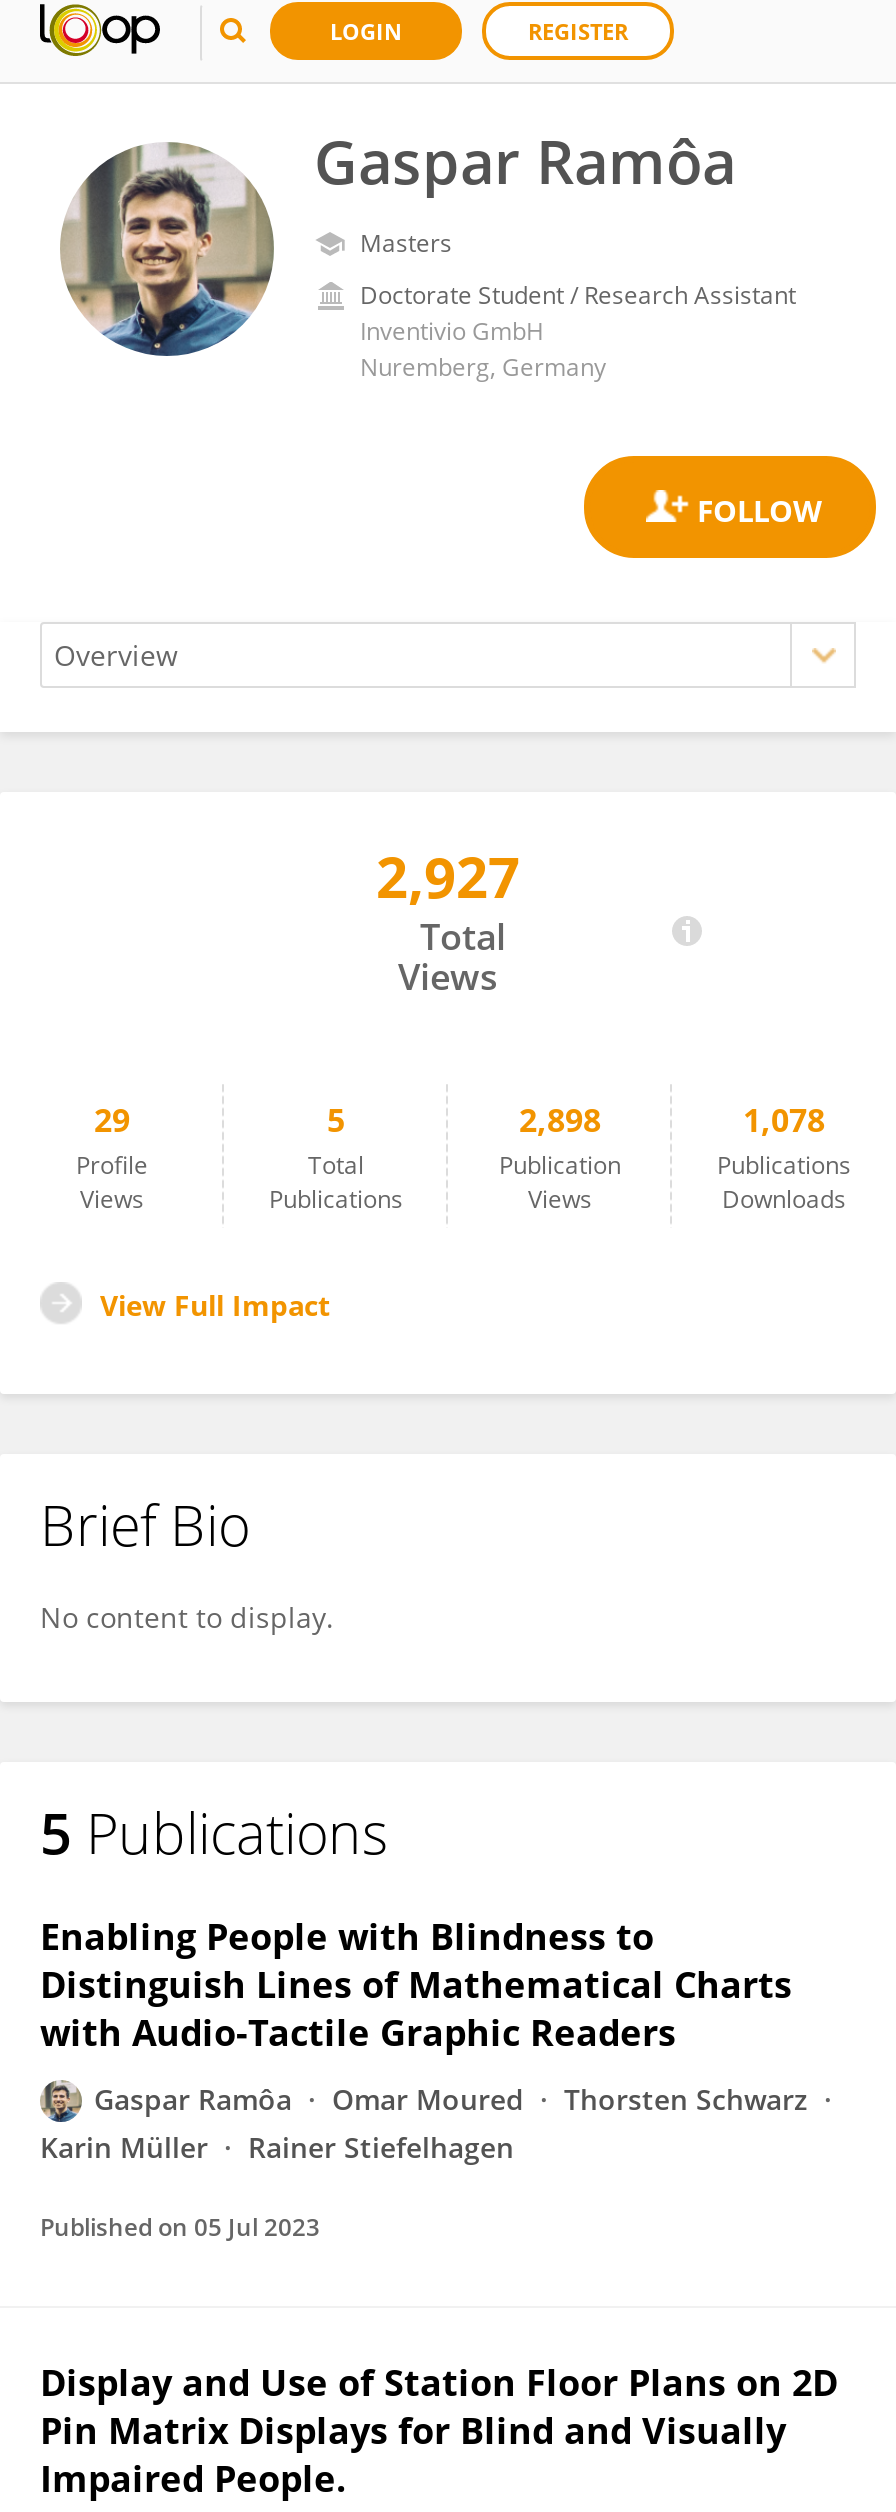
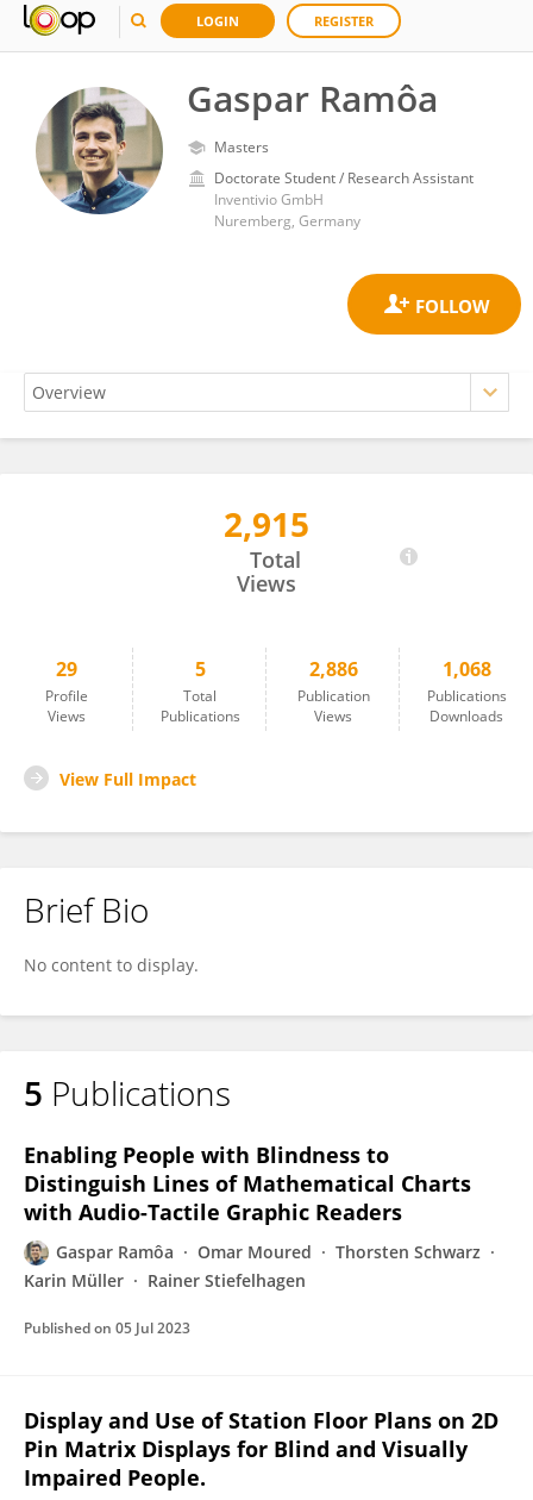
[376,838,520,914] 2,927 -> [224,501,309,546] 2,915
[519,1098,601,1142] 2,898 -> [309,656,358,682] 2,886
[743,1098,825,1142] 1,078 -> [442,656,491,682] 1,068

